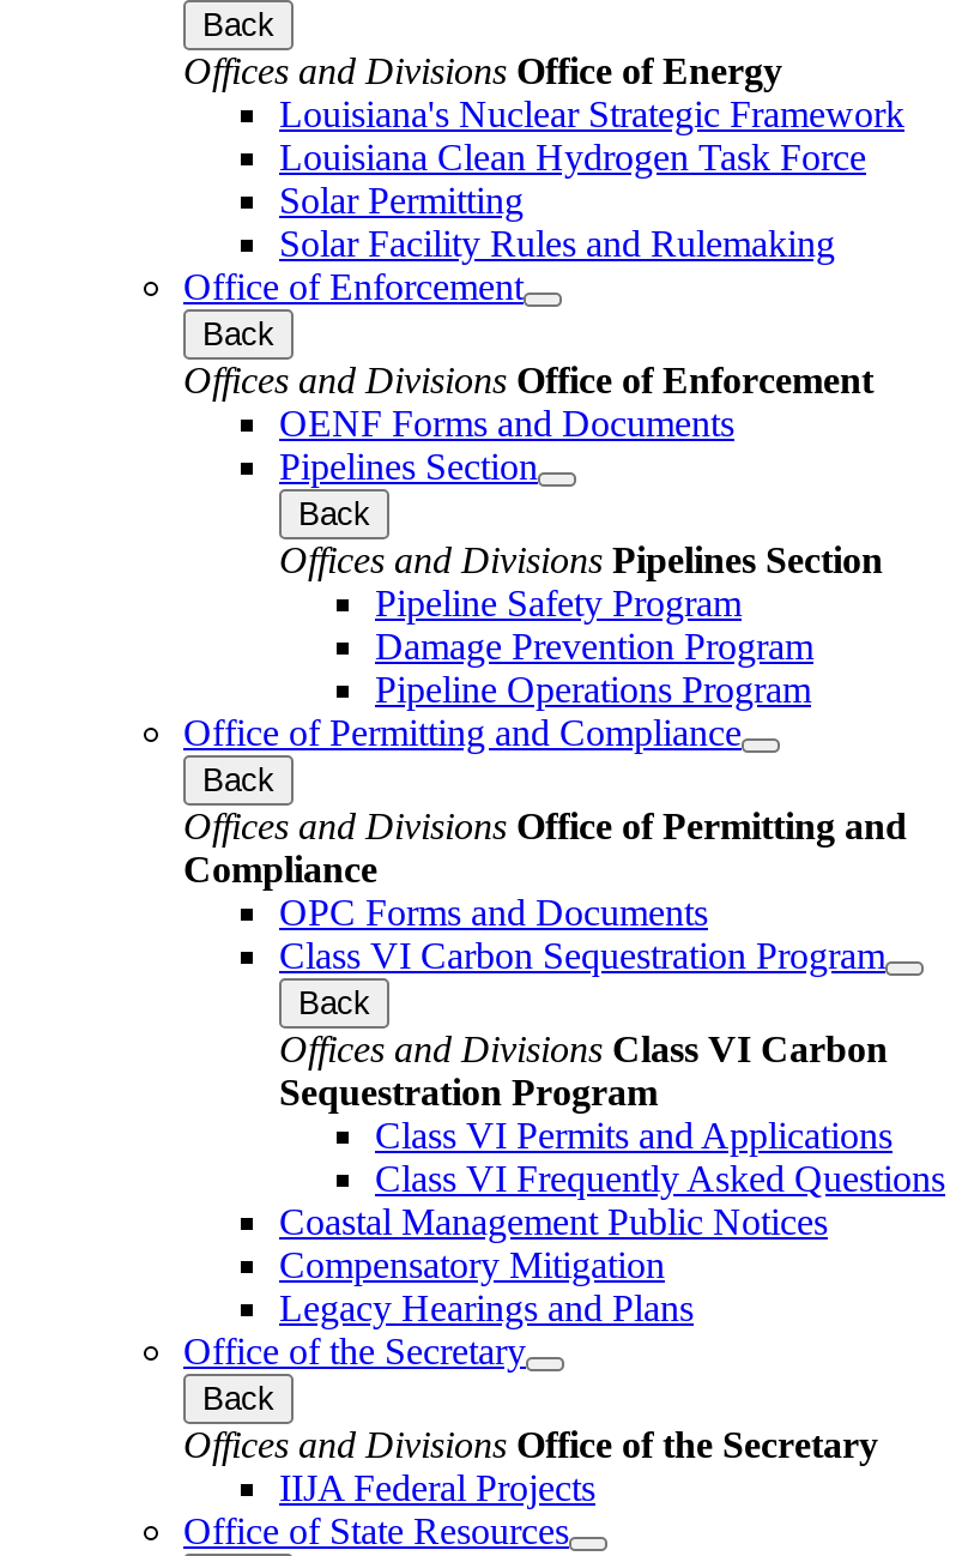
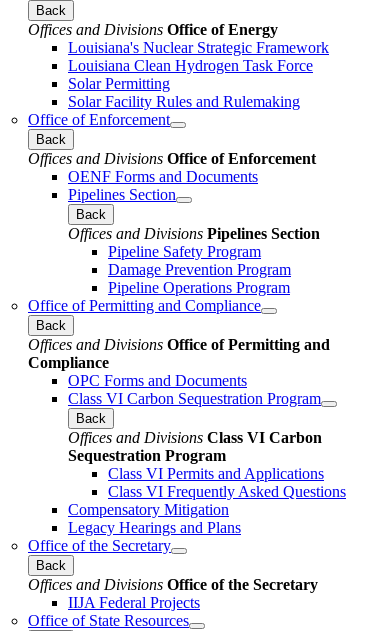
[279,1200,828,1241] Coastal Management Public Notices -> none

